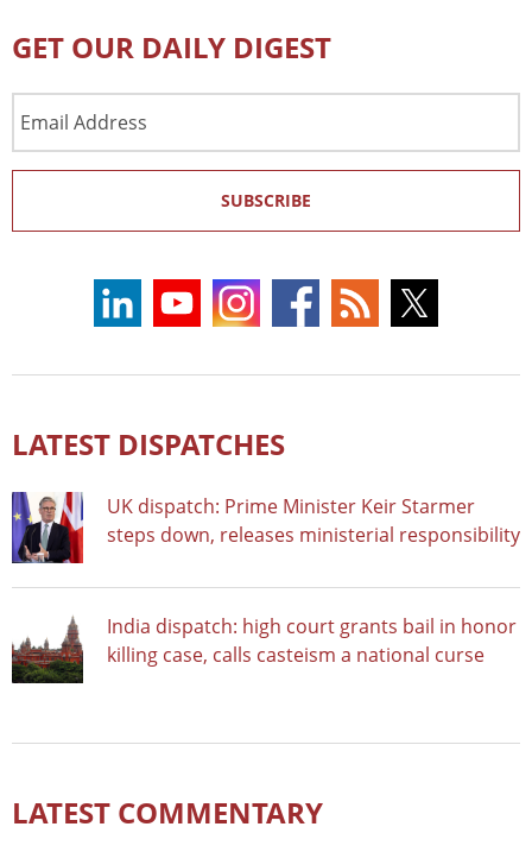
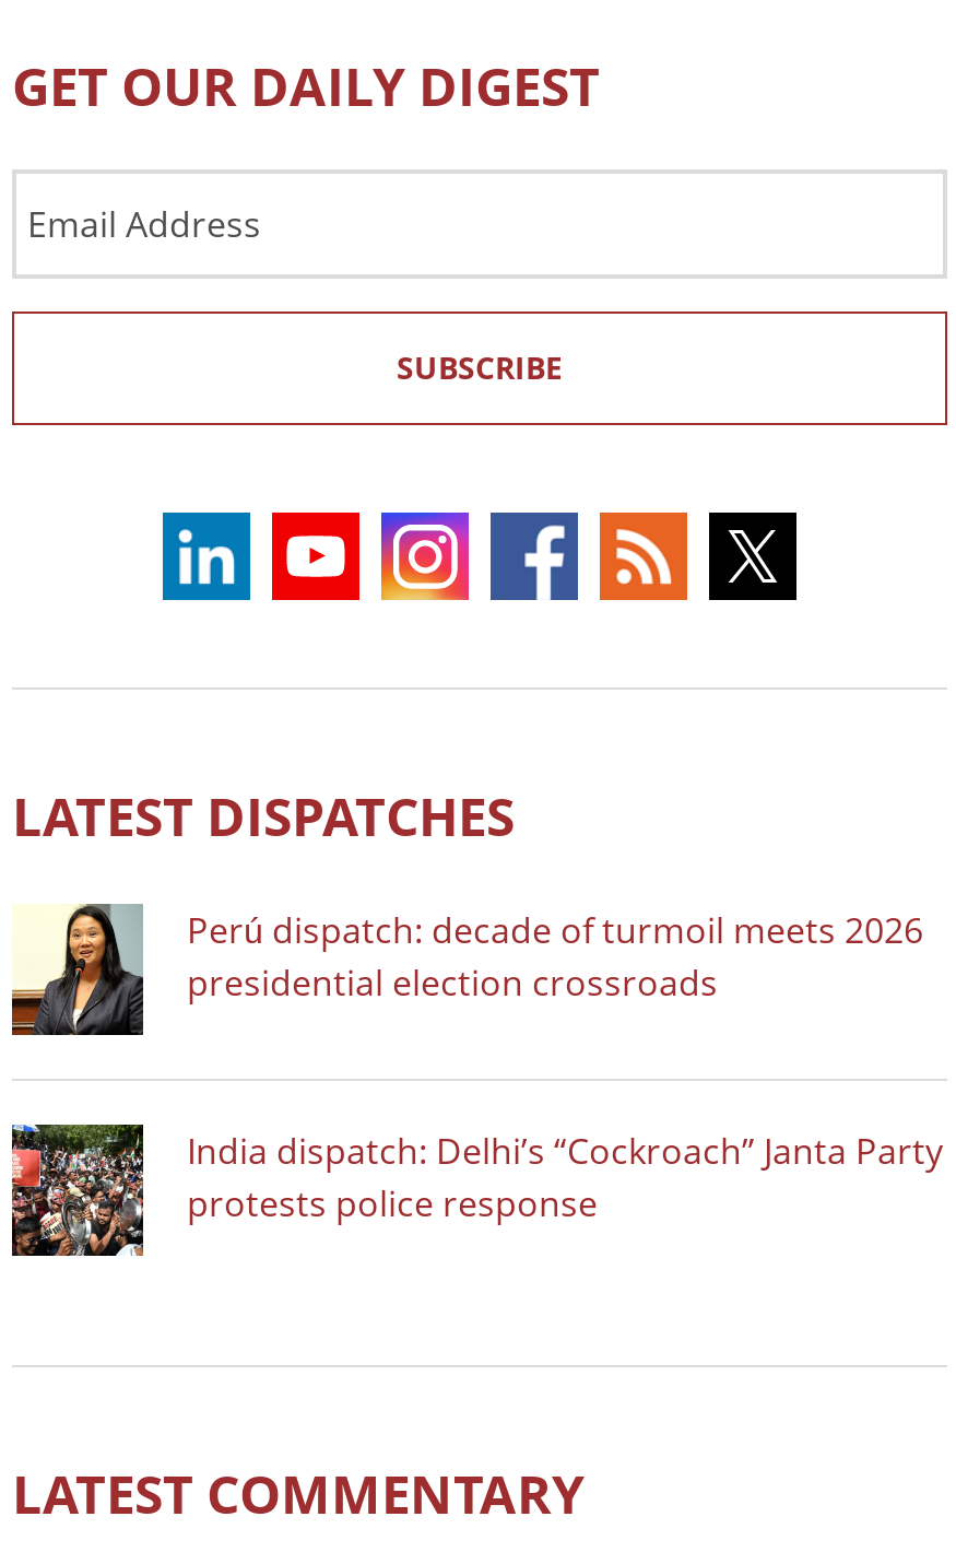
[11,491,520,564] [image] | UK dispatch: Prime Minister Keir Starmer | steps down, releases ministerial responsibility -> [10,902,923,1037] [image] | Perú dispatch: decade of turmoil meets 2026 | presidential election crossroads
[12,612,517,684] [image] | India dispatch: high court grants bail in honor | killing case, calls casteism a national curse -> [10,1122,943,1258] [image] | India dispatch: Delhi’s “Cockroach” Janta Party | protests police response

